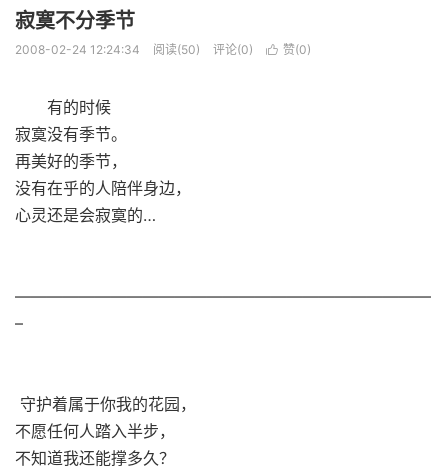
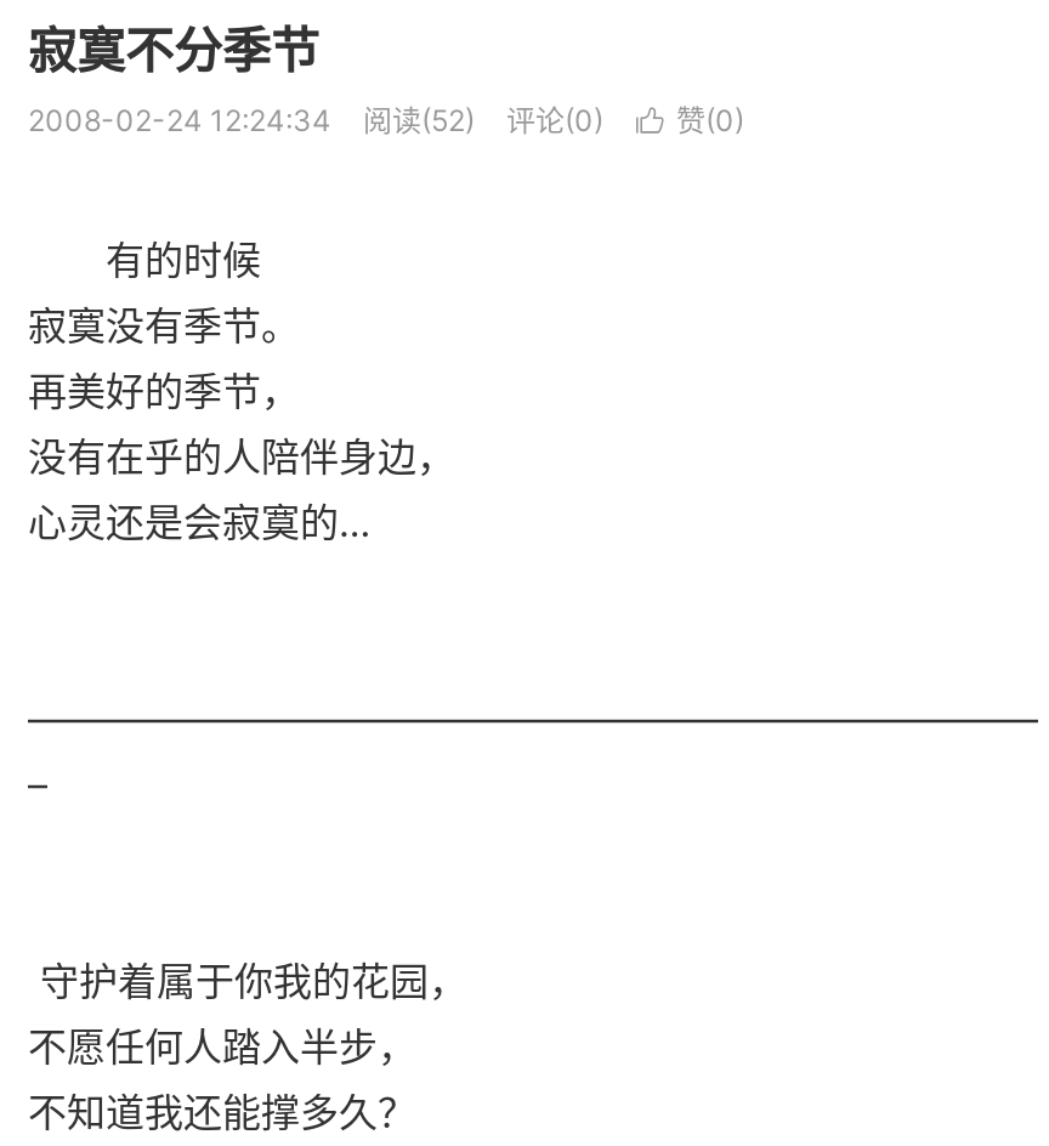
[153,42,200,57] 阅读(50) -> [363,102,475,138] 阅读(52)

